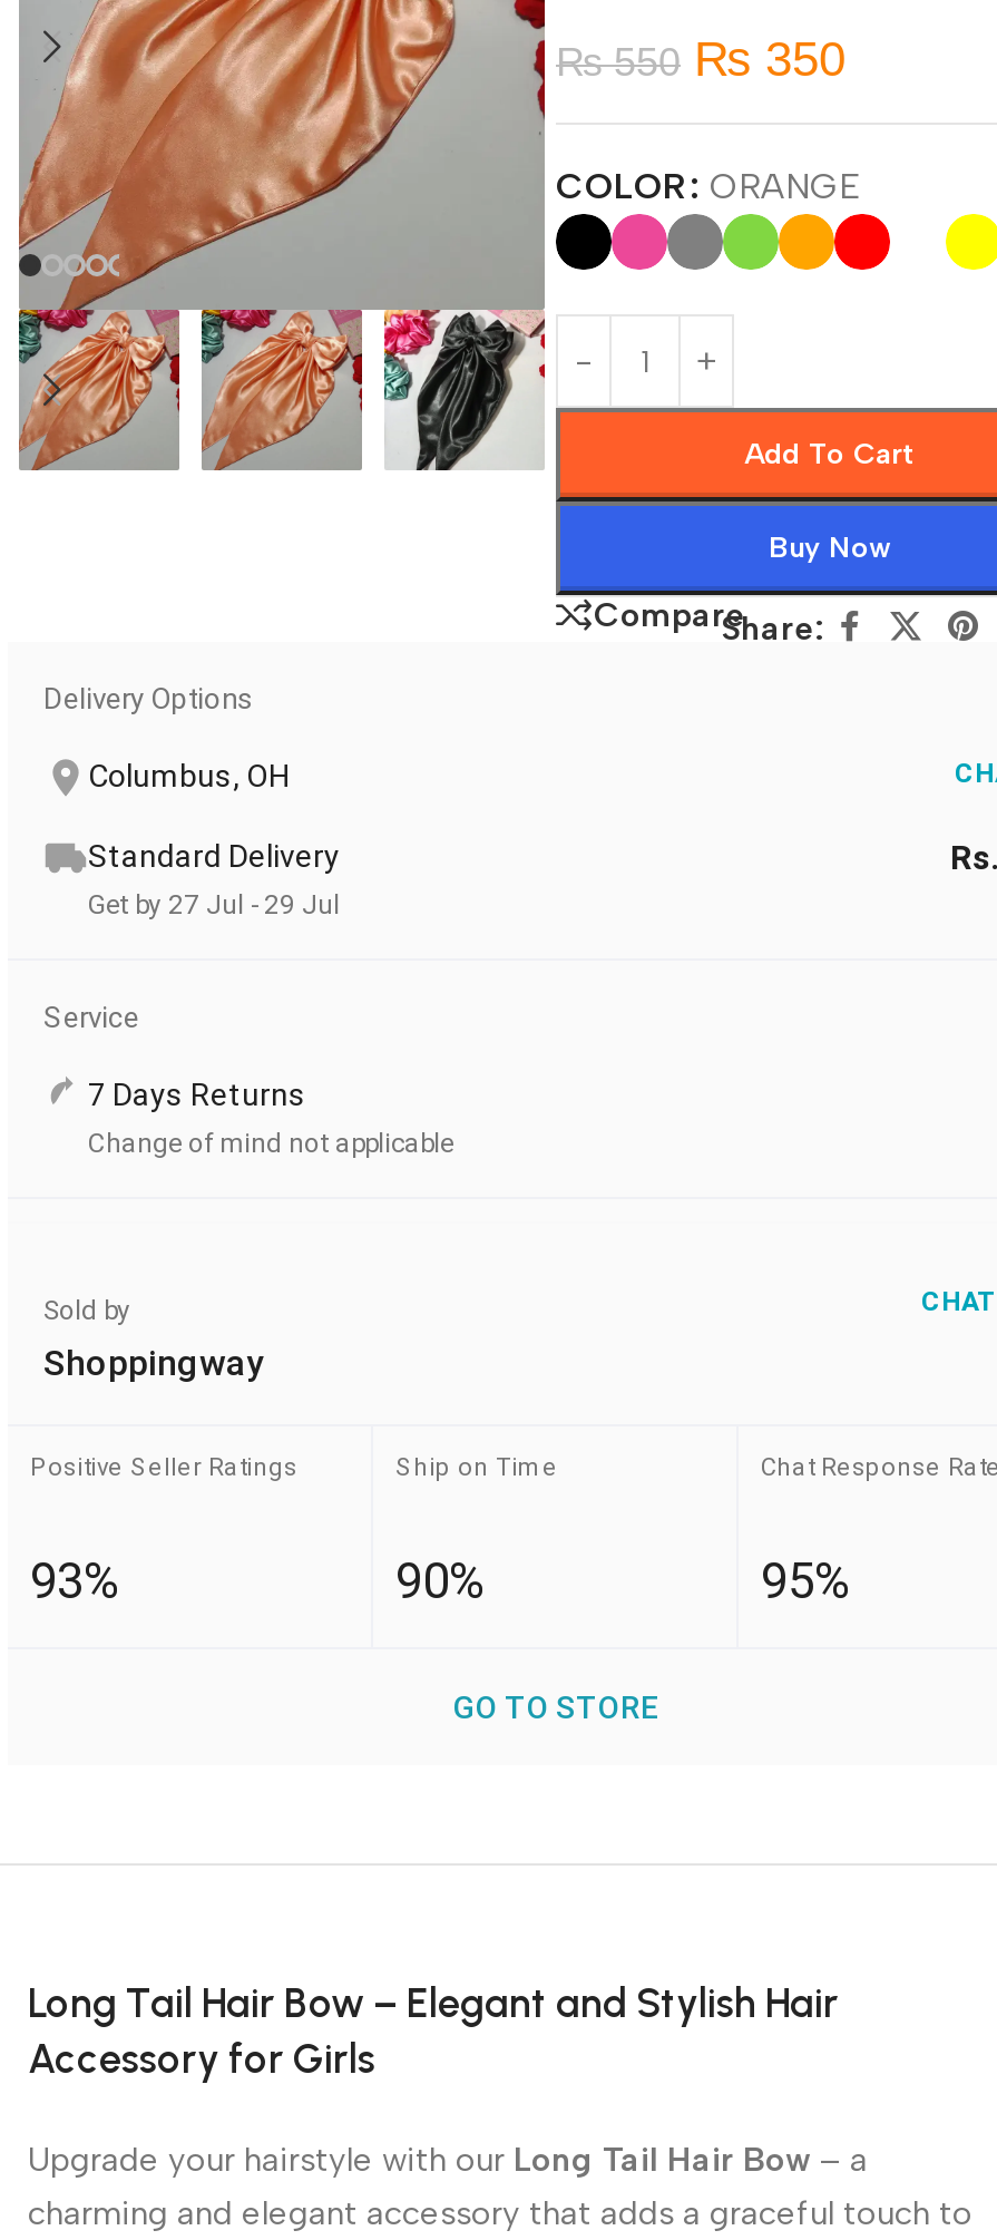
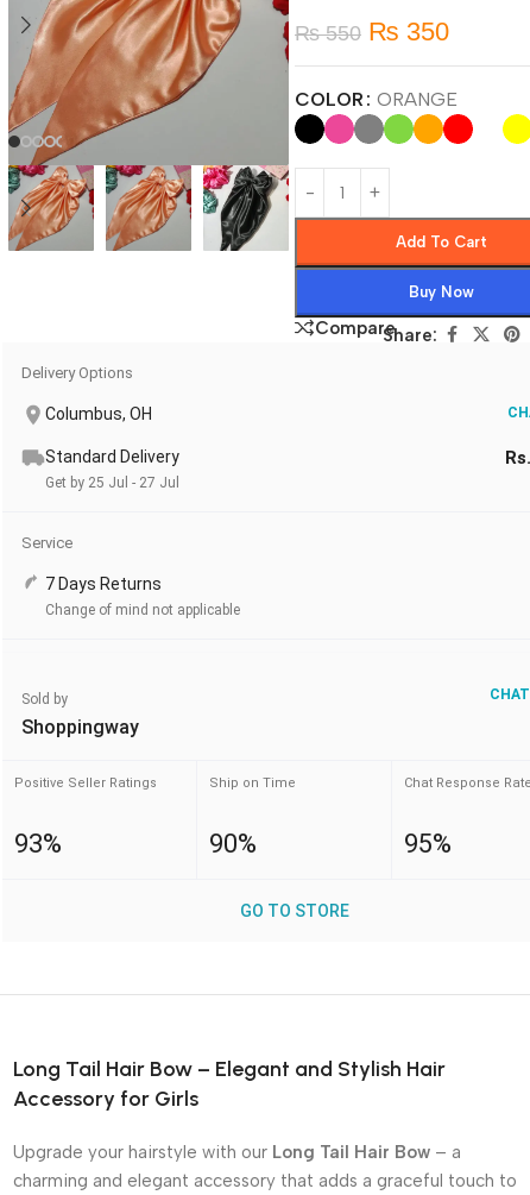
[88,889,340,921] Get by 27 Jul - 29 Jul -> [45,474,179,491] Get by 25 Jul - 27 Jul

